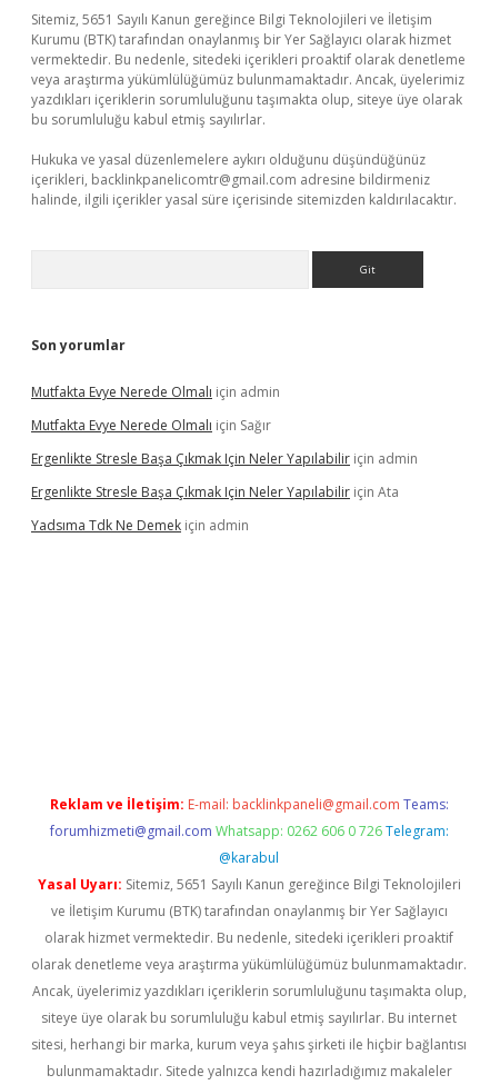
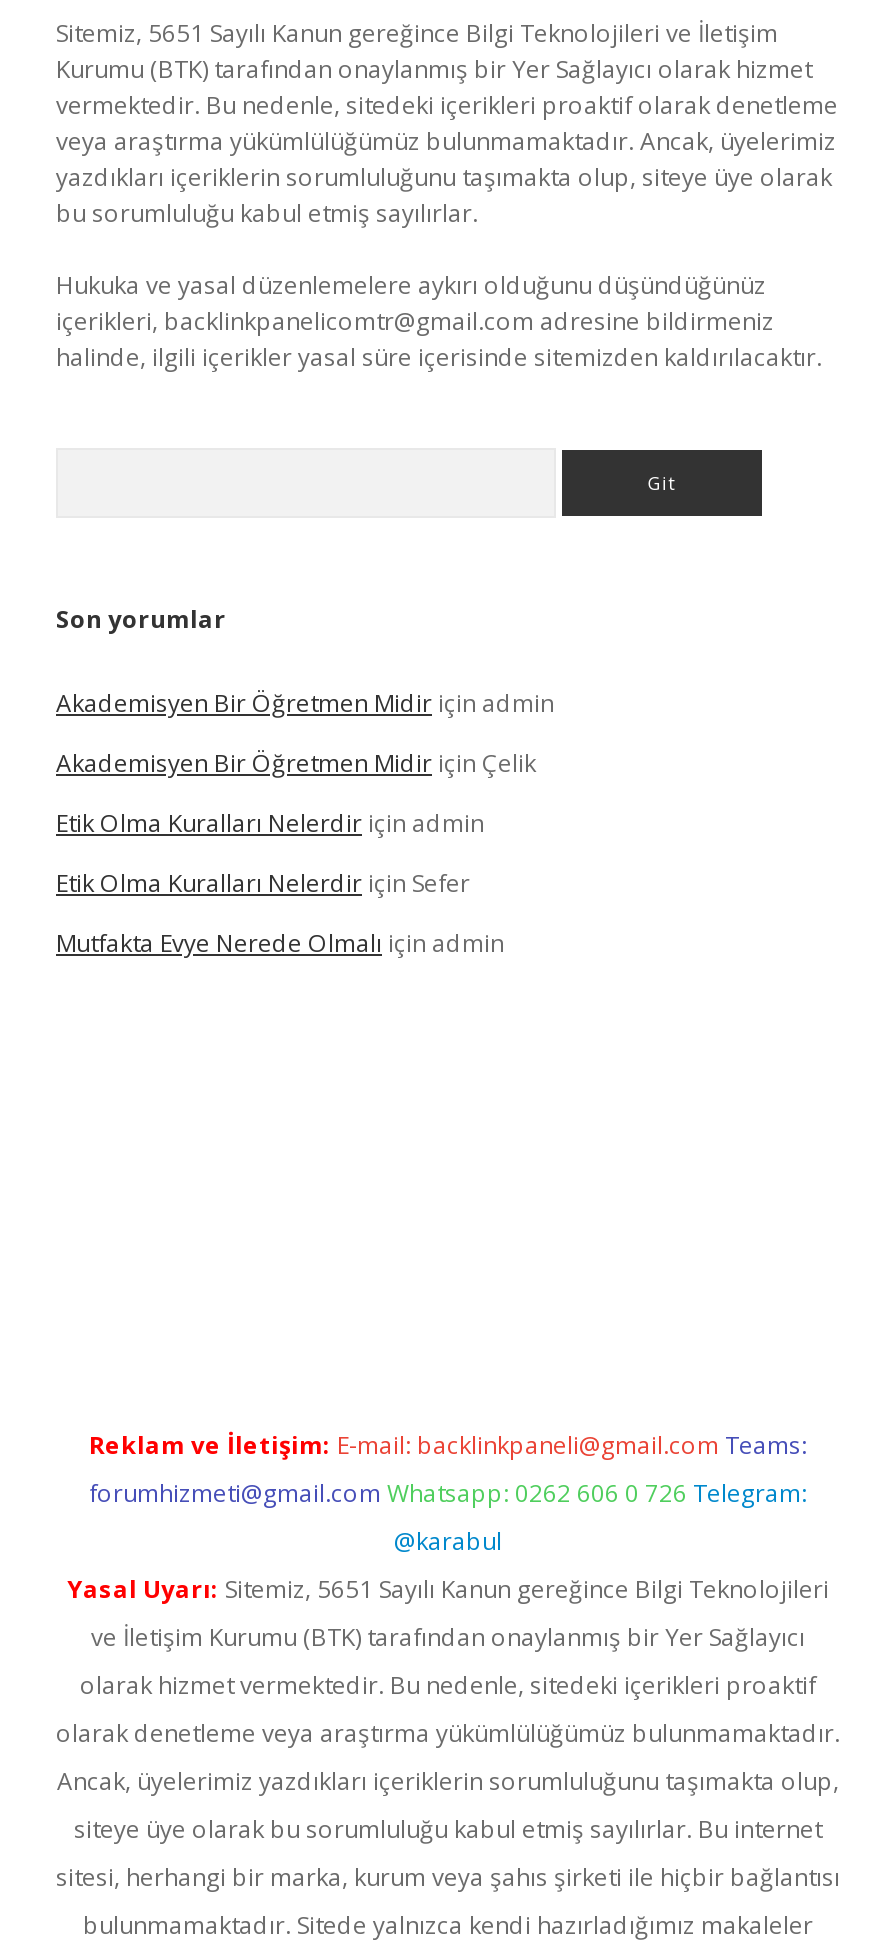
none -> [56,686,554,900] Akademisyen Bir Öğretmen Midir için admin | Akademisyen Bir Öğretmen Midir için Çelik | Etik Olma Kuralları Nelerdir için admin | Etik Olma Kuralları Nelerdir için Sefer
moved [31,382,280,401] -> [56,926,504,960]: Mutfakta Evye Nerede Olmalı için admin
[31,416,418,535] Mutfakta Evye Nerede Olmalı için Sağır | Ergenlikte Stresle Başa Çıkmak Için Neler Yapılabilir için admin | Ergenlikte Stresle Başa Çıkmak Için Neler Yapılabilir için Ata | Yadsıma Tdk Ne Demek için admin -> none

